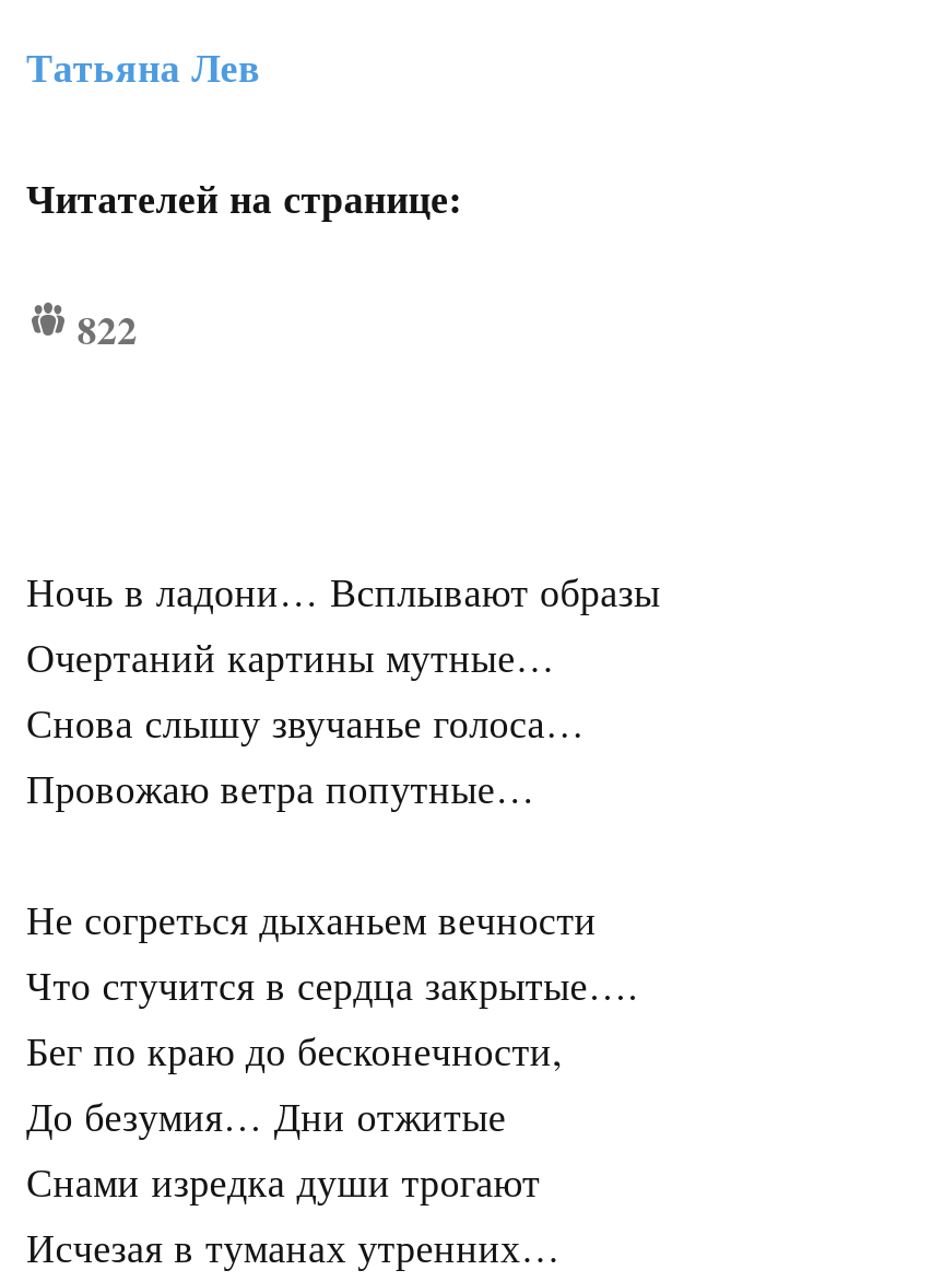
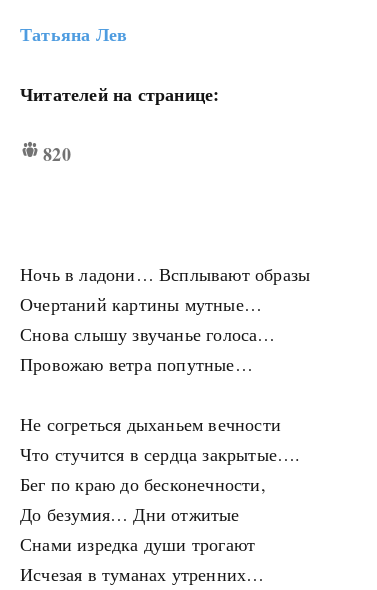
[77,301,137,358] 822 -> [43,141,71,167] 820

